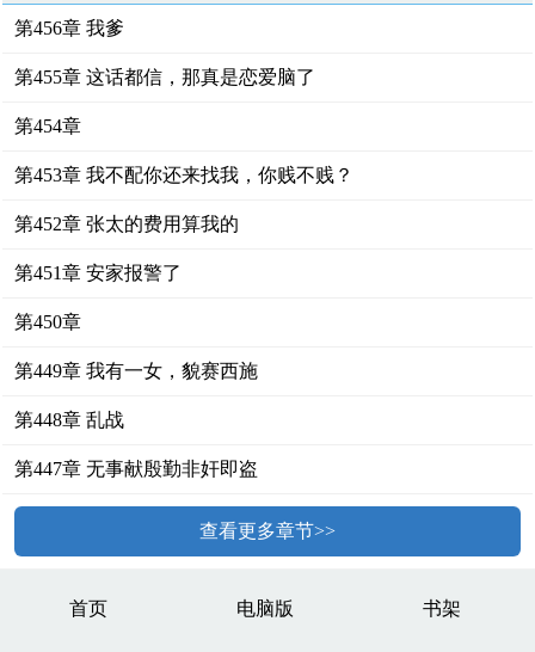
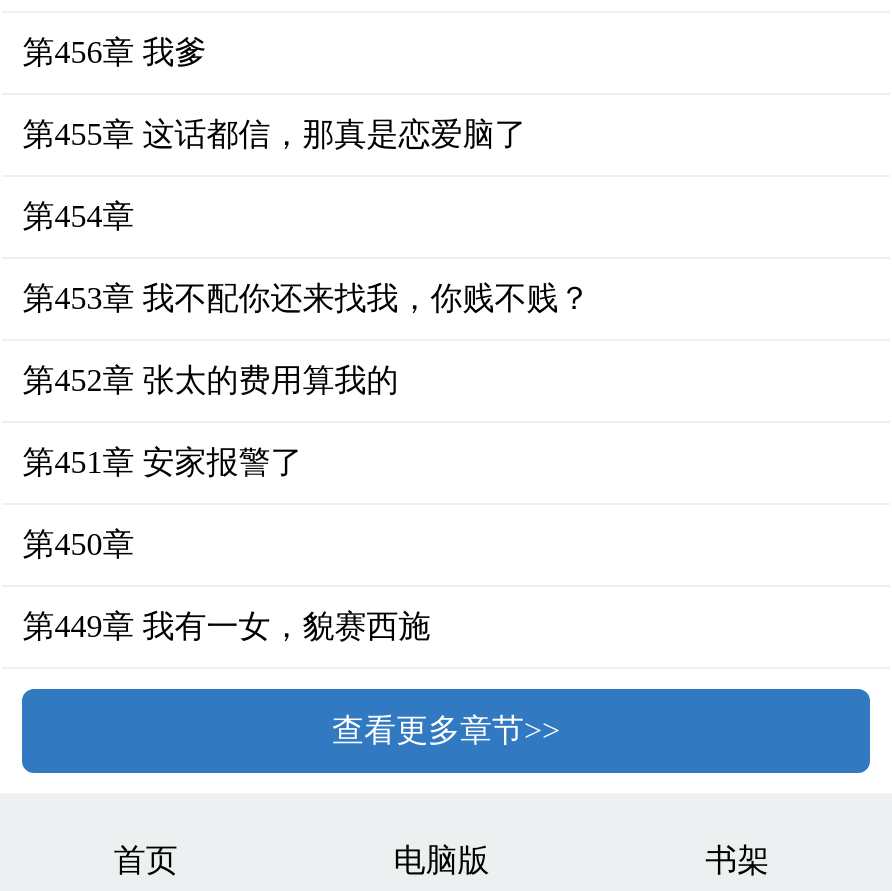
[15,410,258,479] 第448章 乱战 | 第447章 无事献殷勤非奸即盗 -> none

